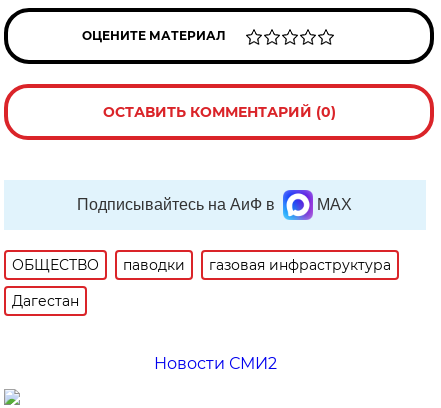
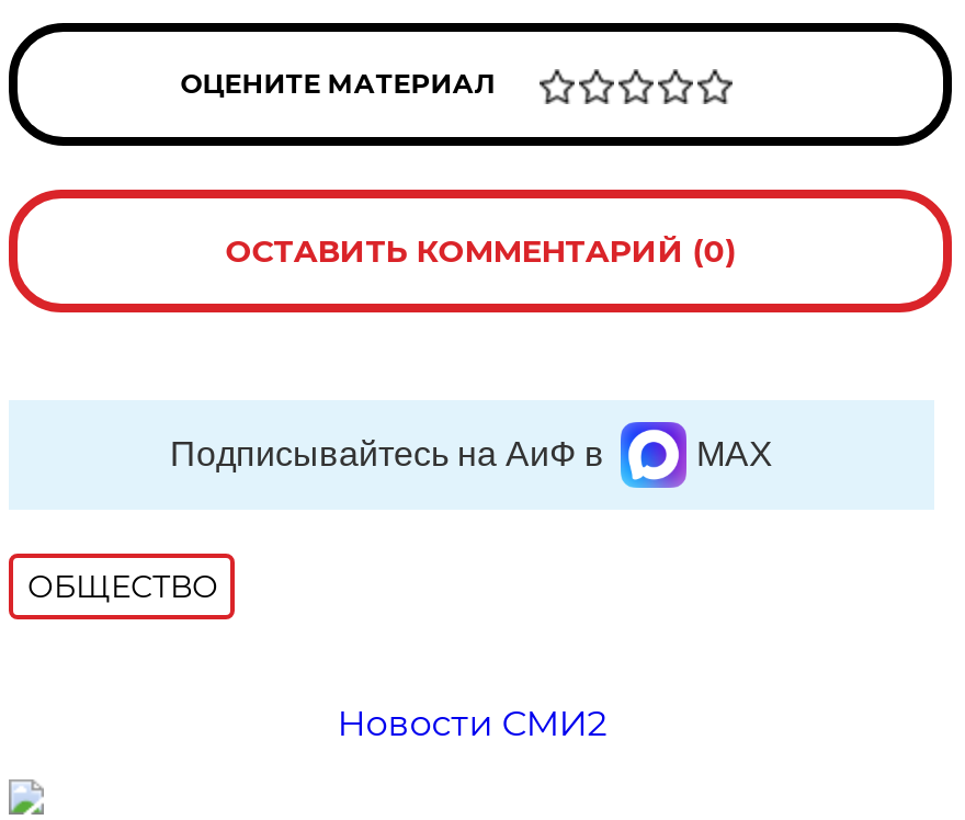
[12,256,391,310] паводки | газовая инфраструктура | Дагестан -> none

